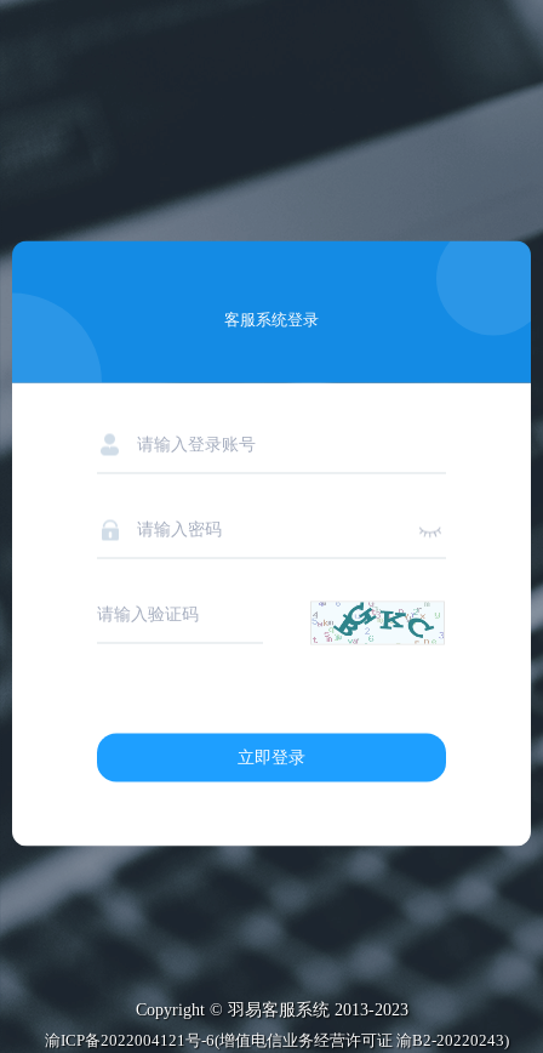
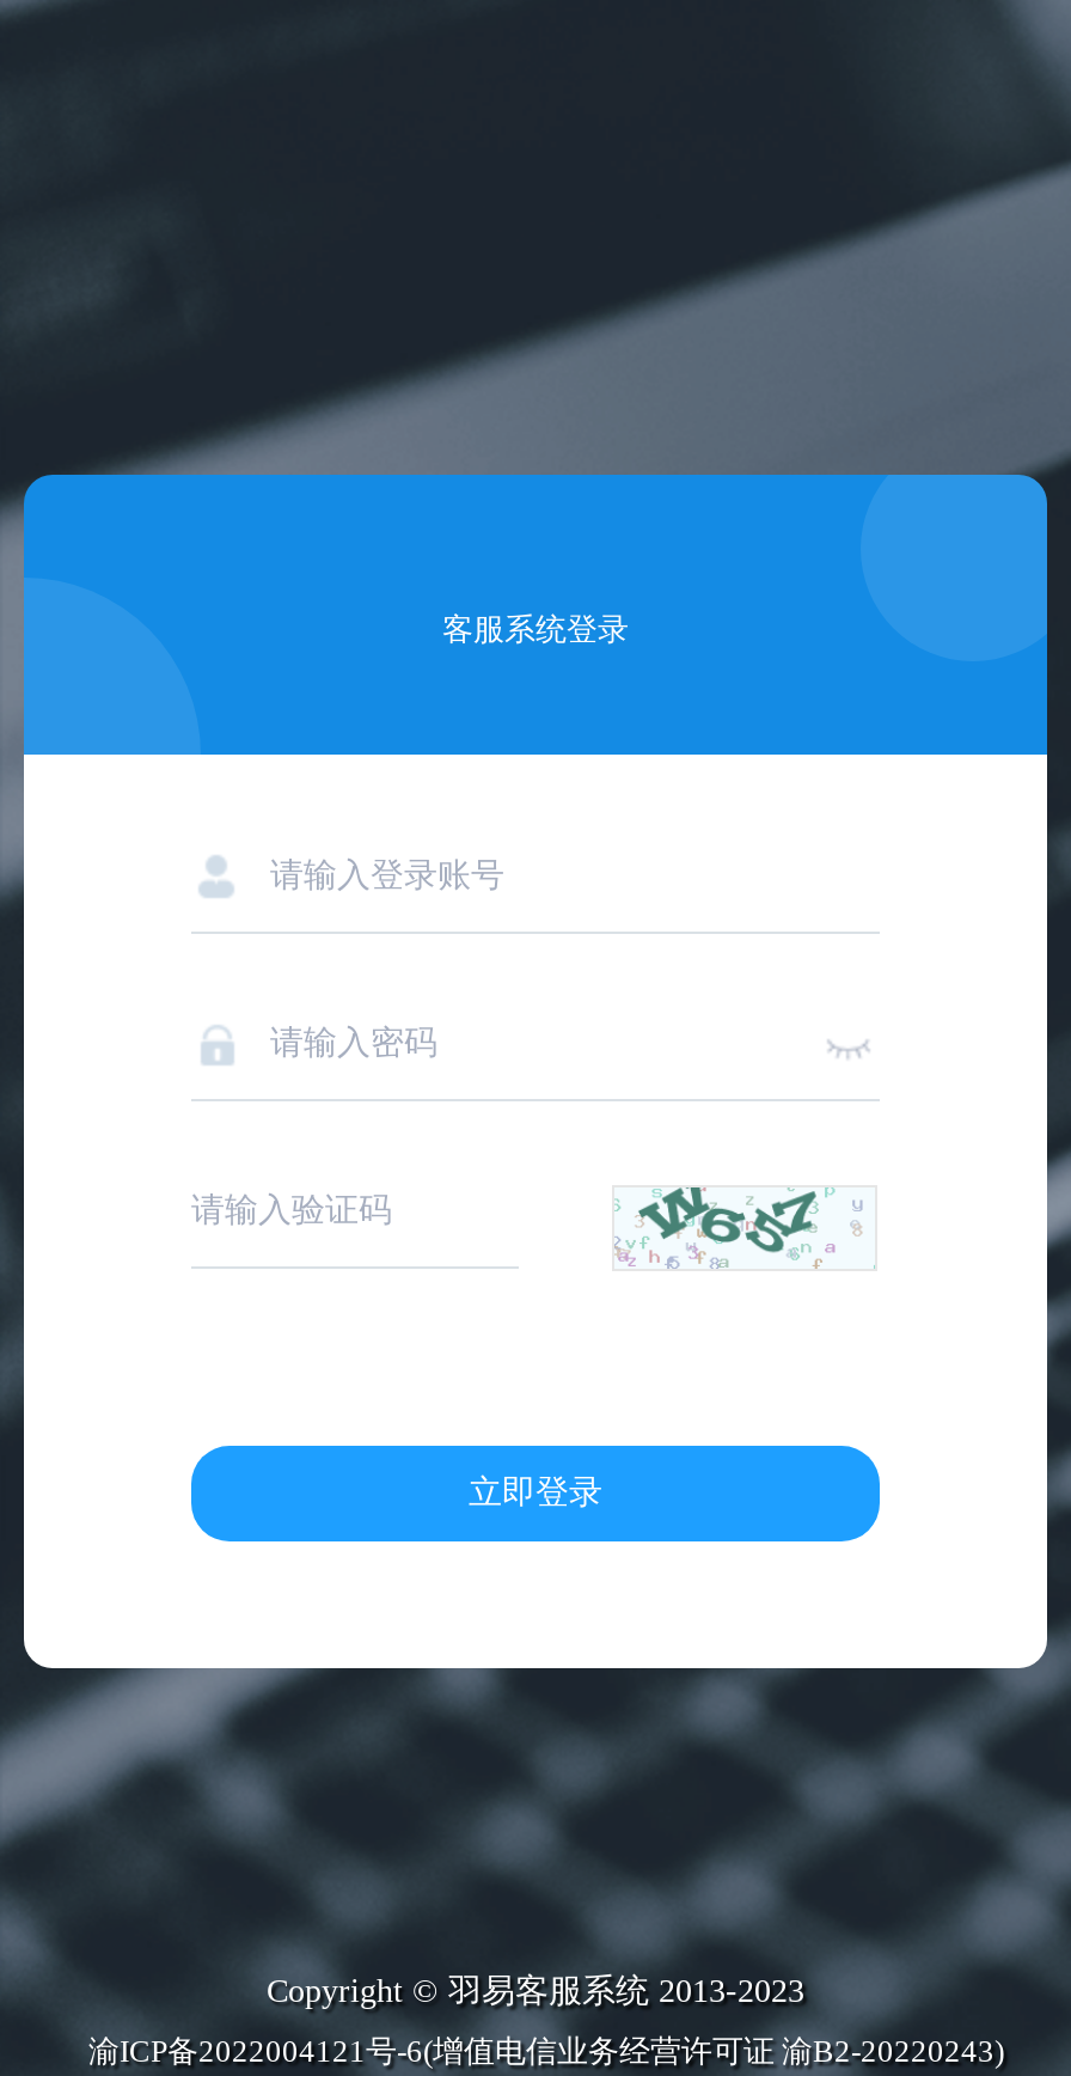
[315,602,435,643] [image] -> [617,1186,861,1268] [image]

